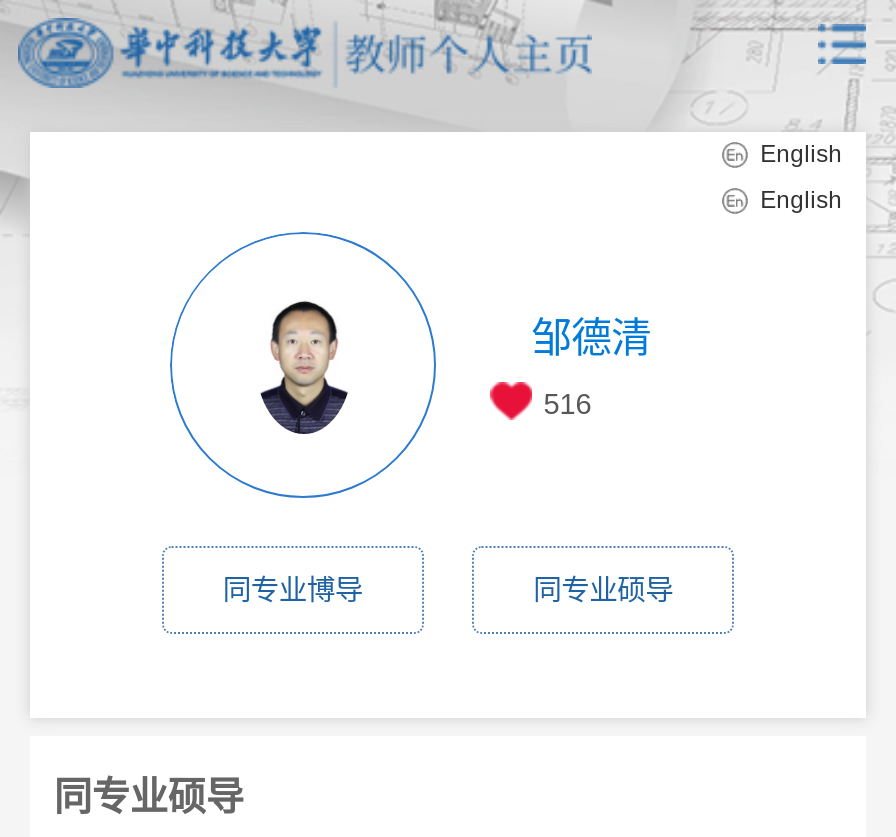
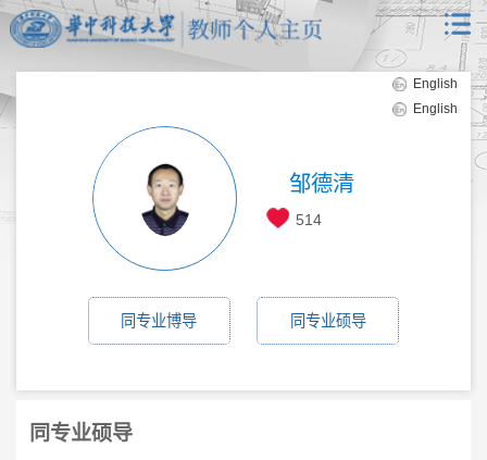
[544,389,592,421] 516 -> [295,211,322,229] 514

